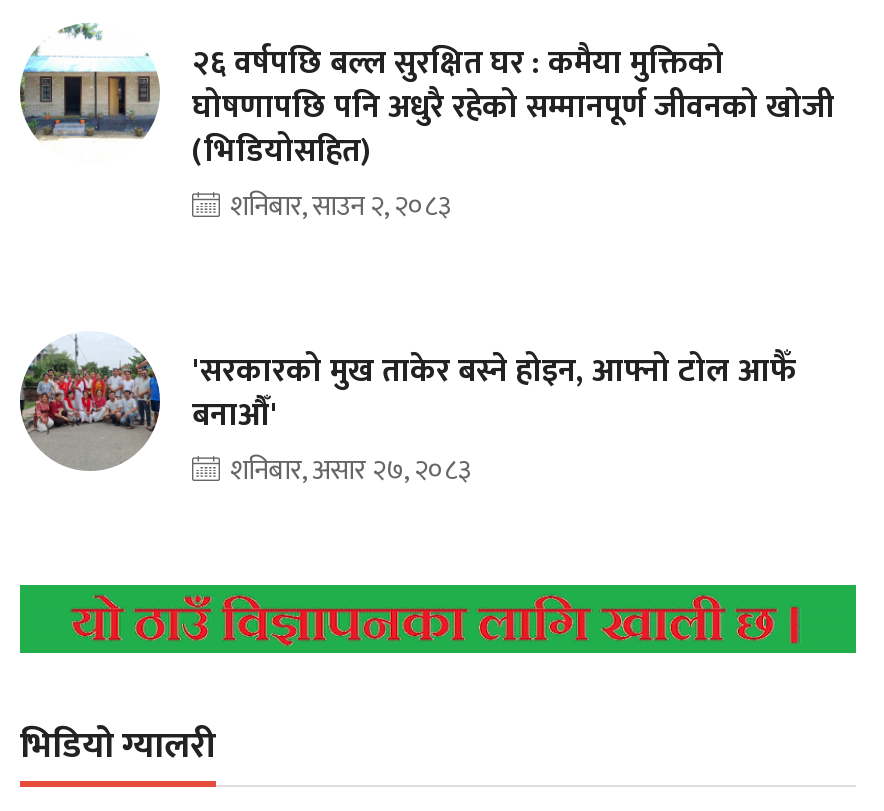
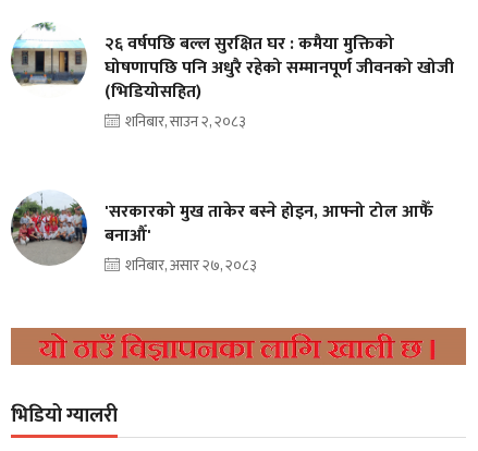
[18,584,858,654] [image] -> [10,327,467,366] [image]

